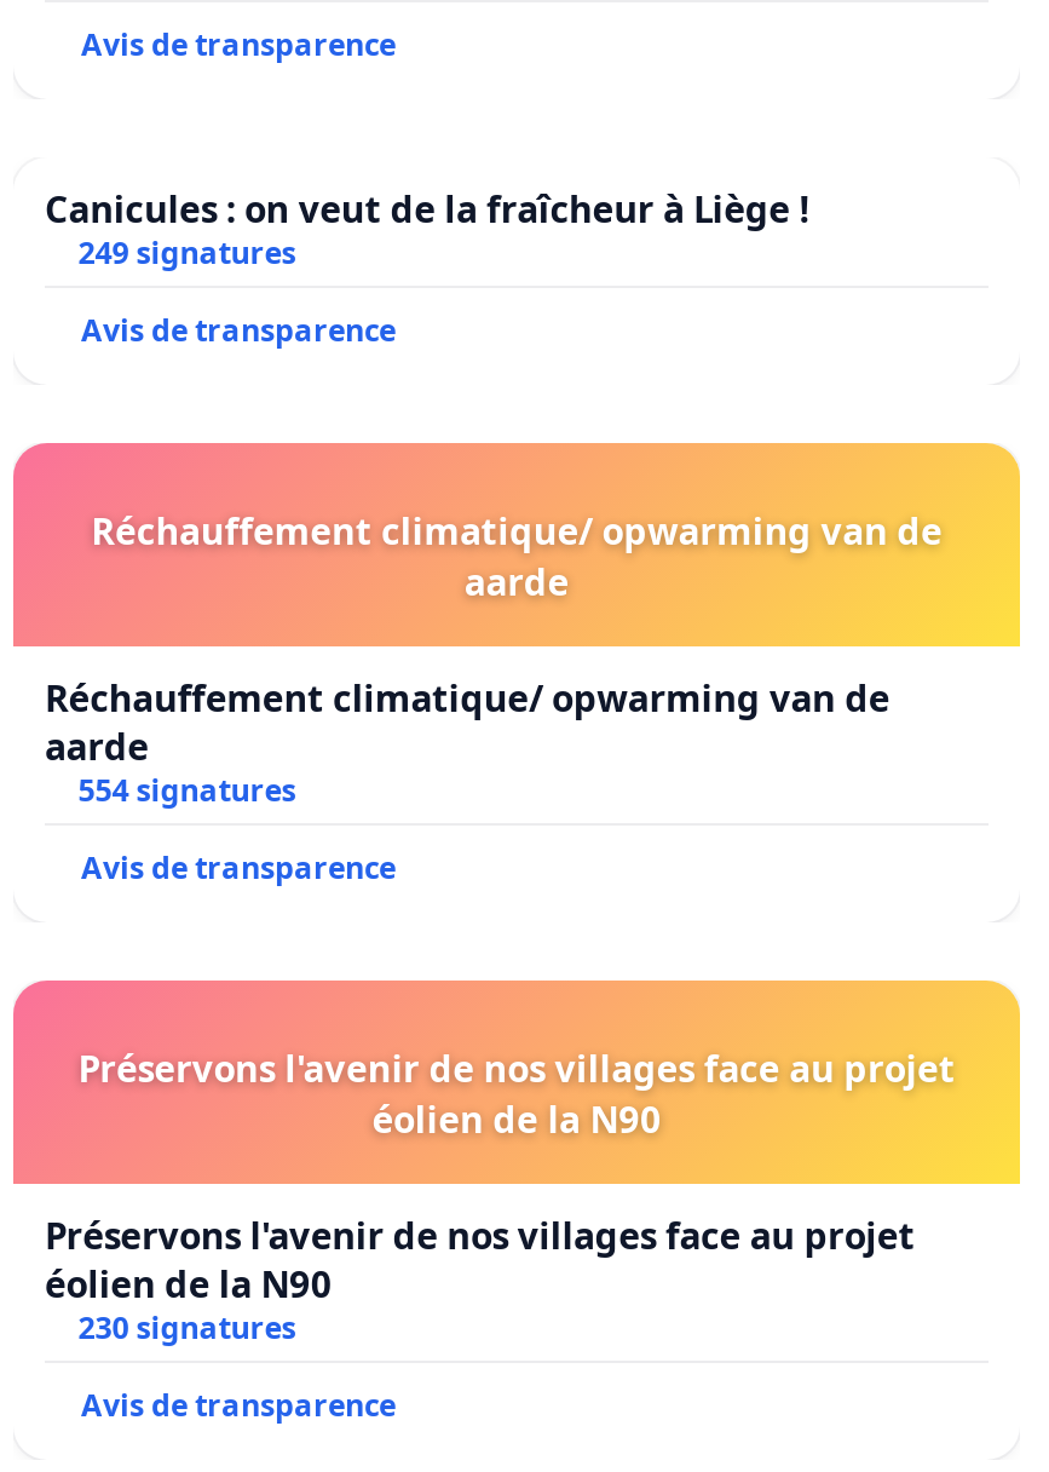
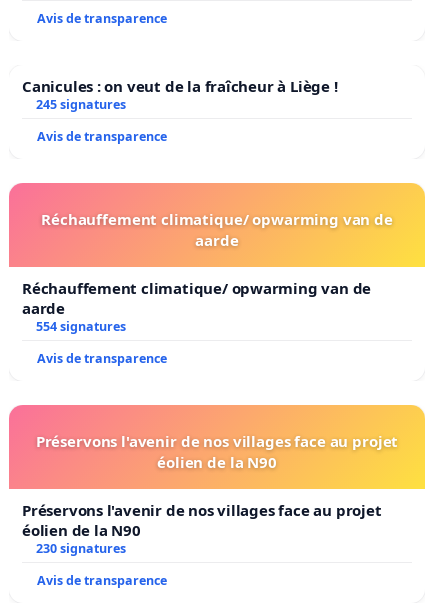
[78,233,296,274] 249 signatures -> [36,96,126,113] 245 signatures

